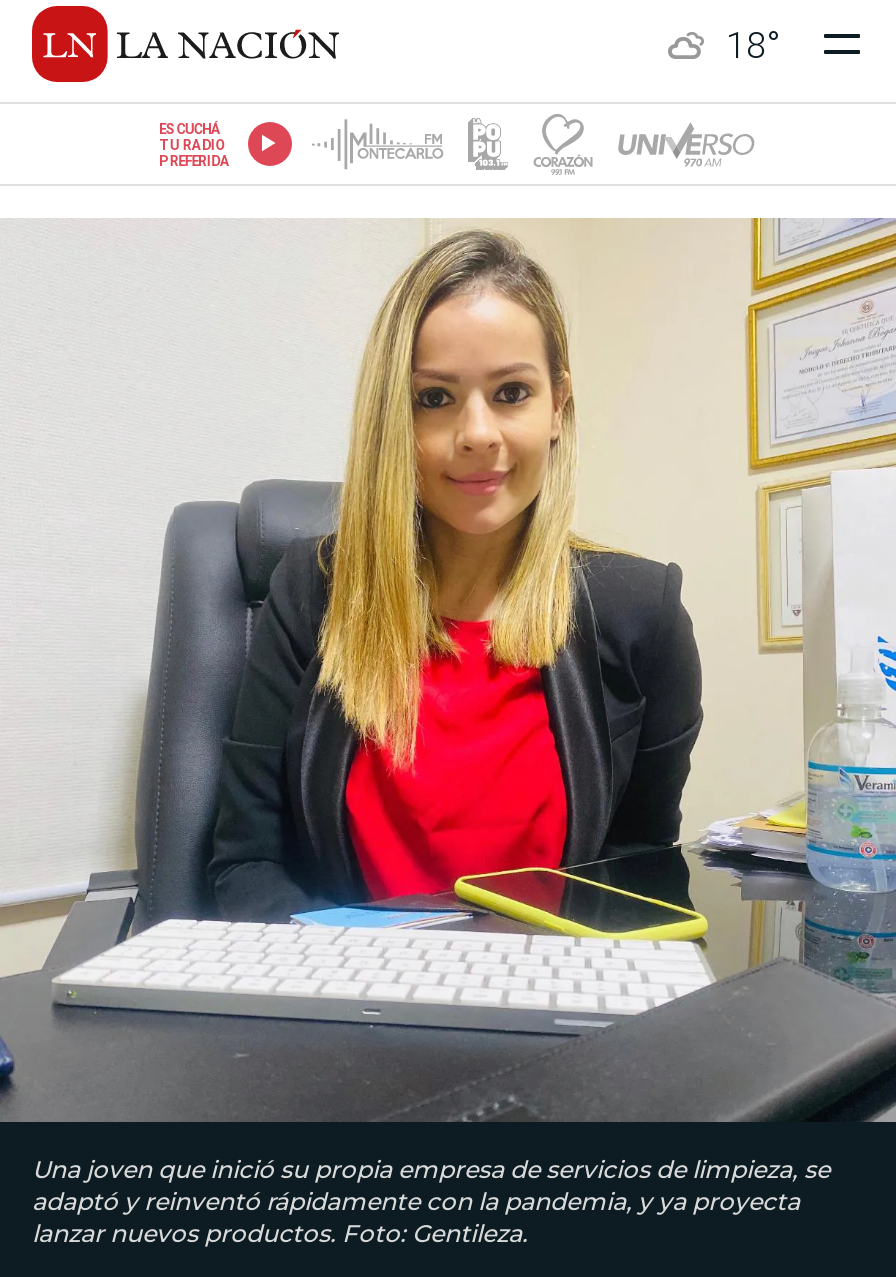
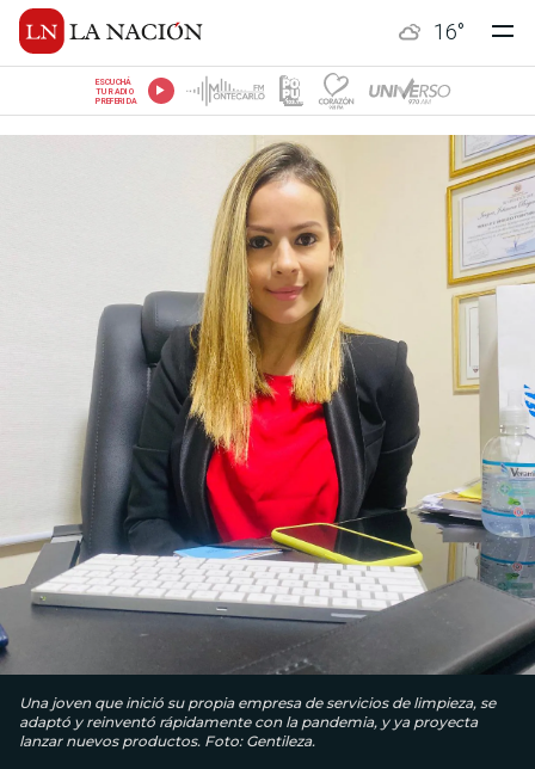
[726,24,778,66] 18° -> [433,19,465,44] 16°

